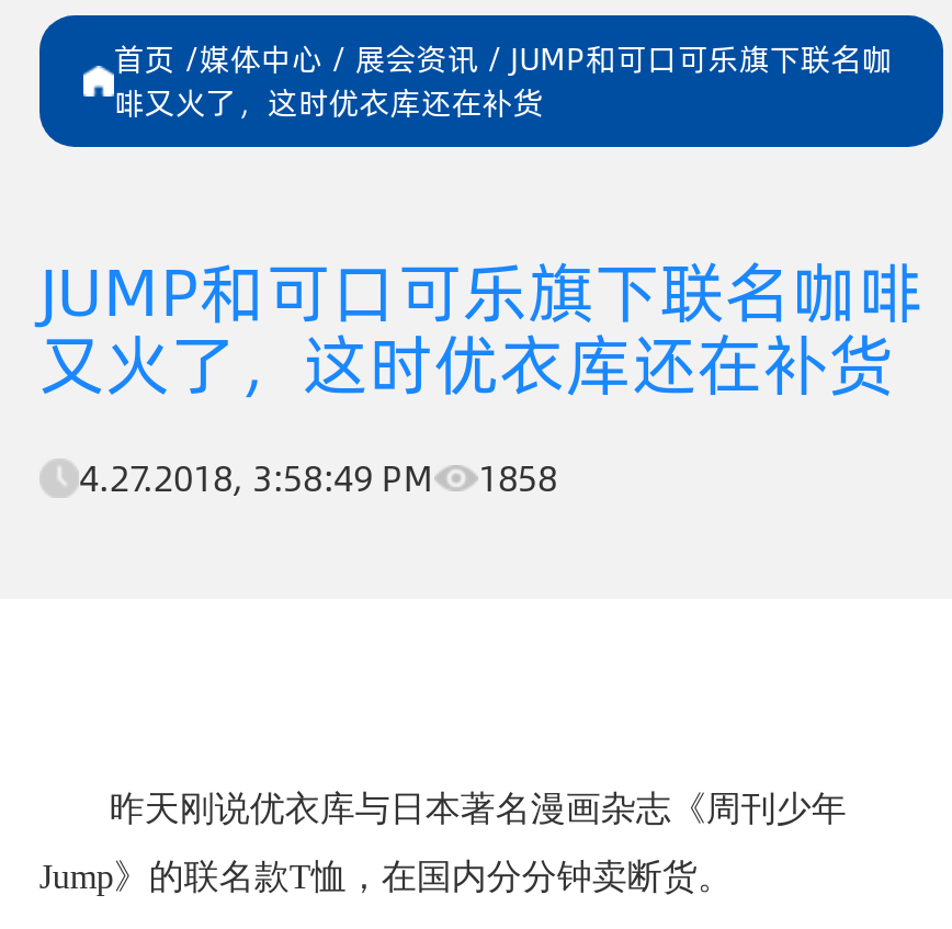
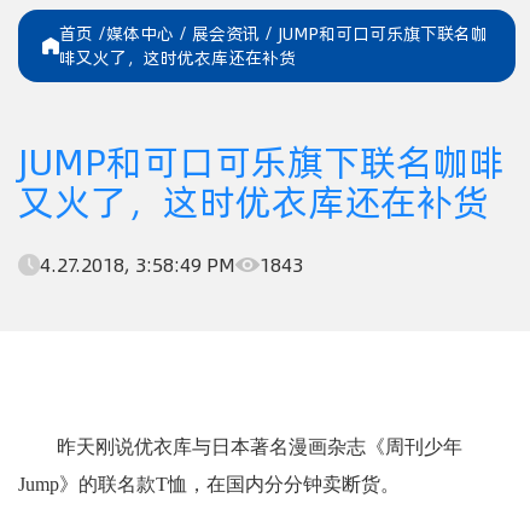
[79,454,557,502] 4.27.2018, 3:58:49 PM 1858 -> [40,251,303,278] 4.27.2018, 3:58:49 PM 1843

